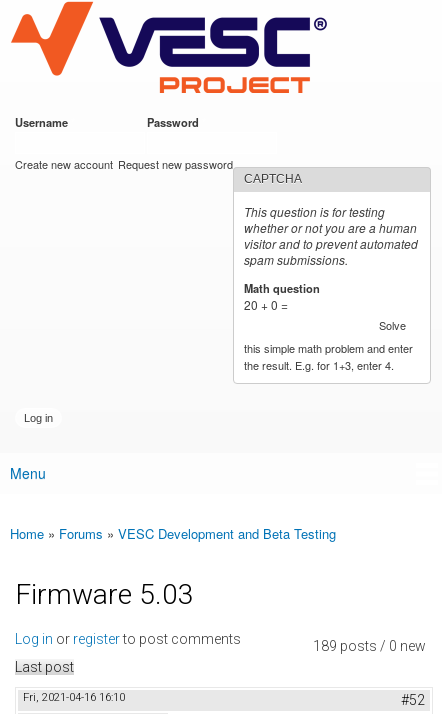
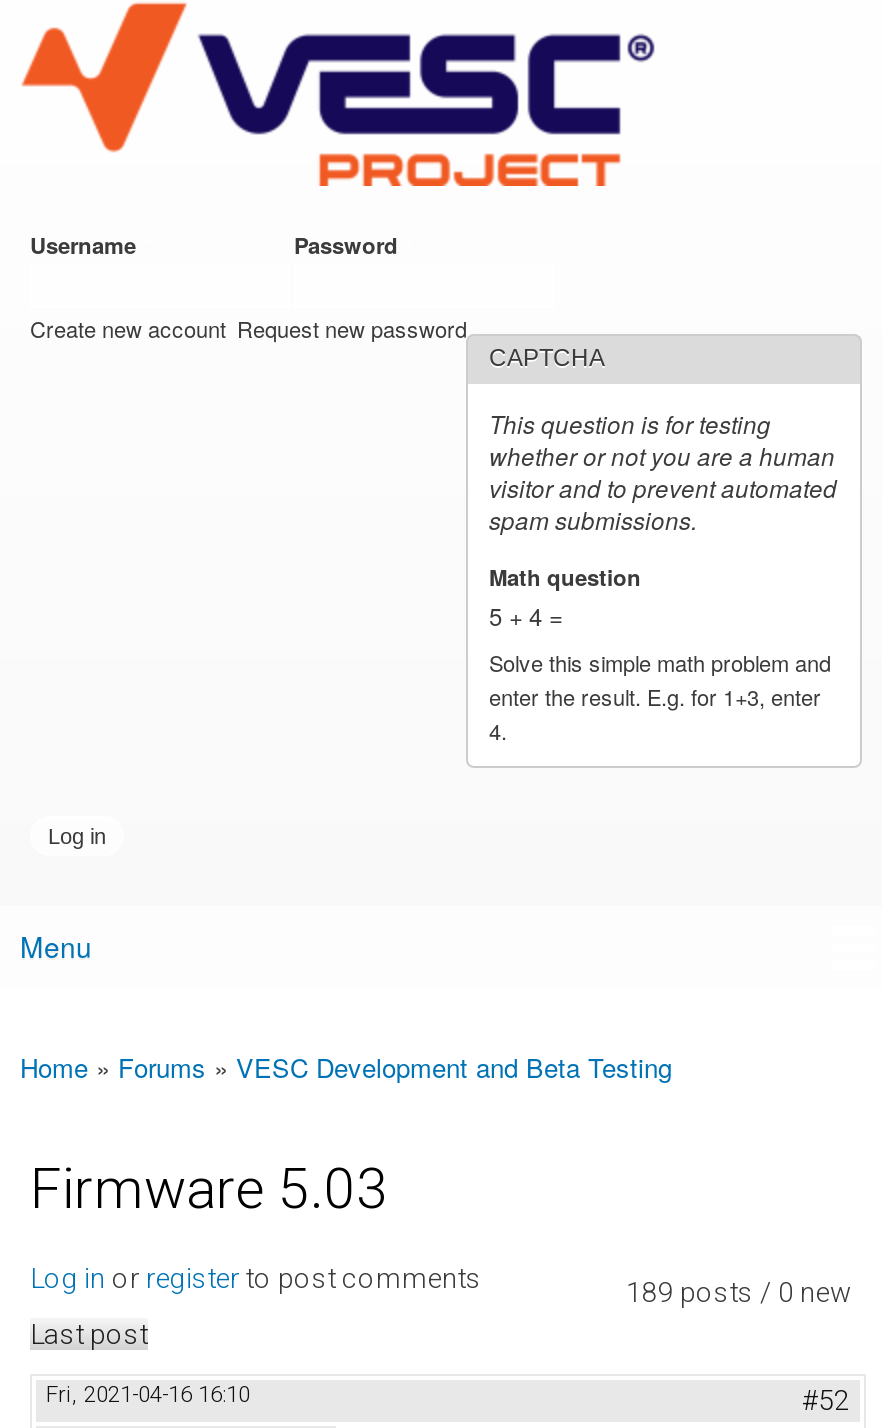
[244,296,413,373] 20 + 0 = | Solve | this simple math problem and enter | the result. E.g. for 1+3, enter 4. -> [489,598,831,746] 5 + 4 = | Solve this simple math problem and | enter the result. E.g. for 1+3, enter | 4.

